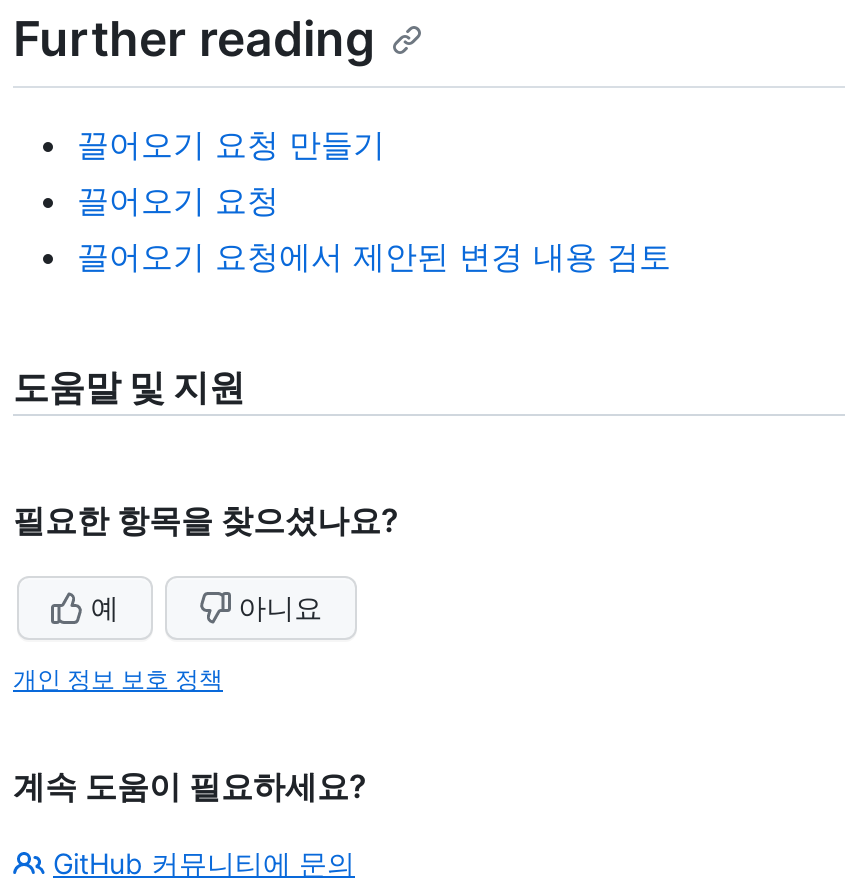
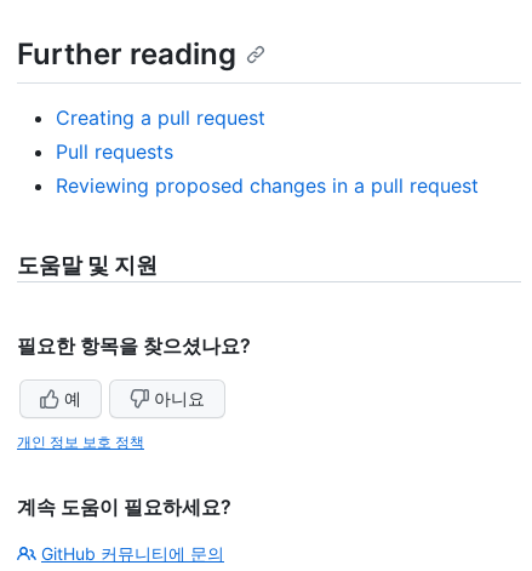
[77,123,671,275] 끌어오기 요청 만들기 | 끌어오기 요청 | 끌어오기 요청에서 제안된 변경 내용 검토 -> [56,105,479,197] Creating a pull request | Pull requests | Reviewing proposed changes in a pull request

